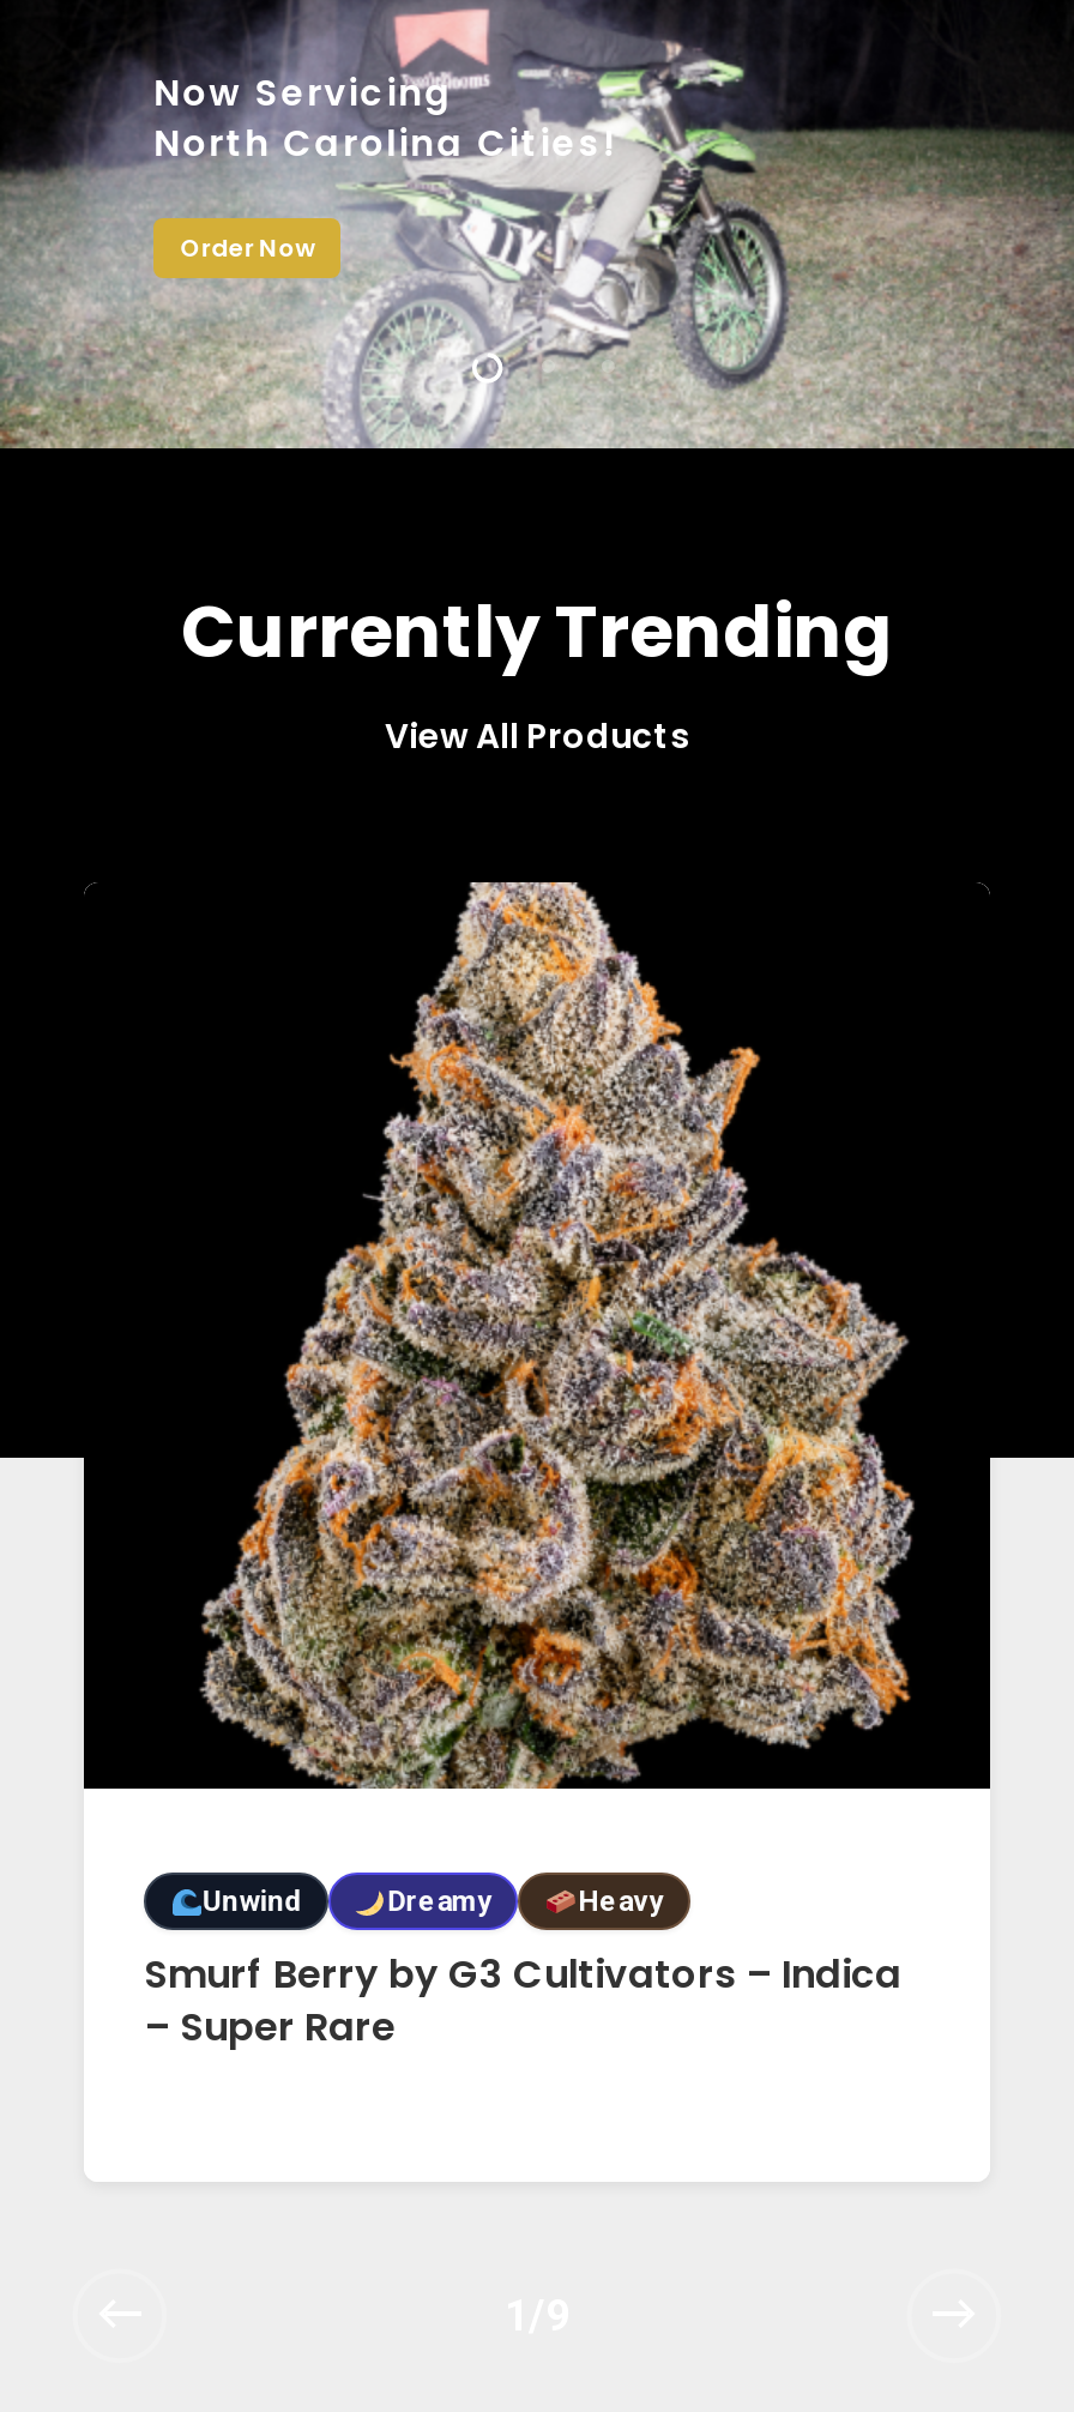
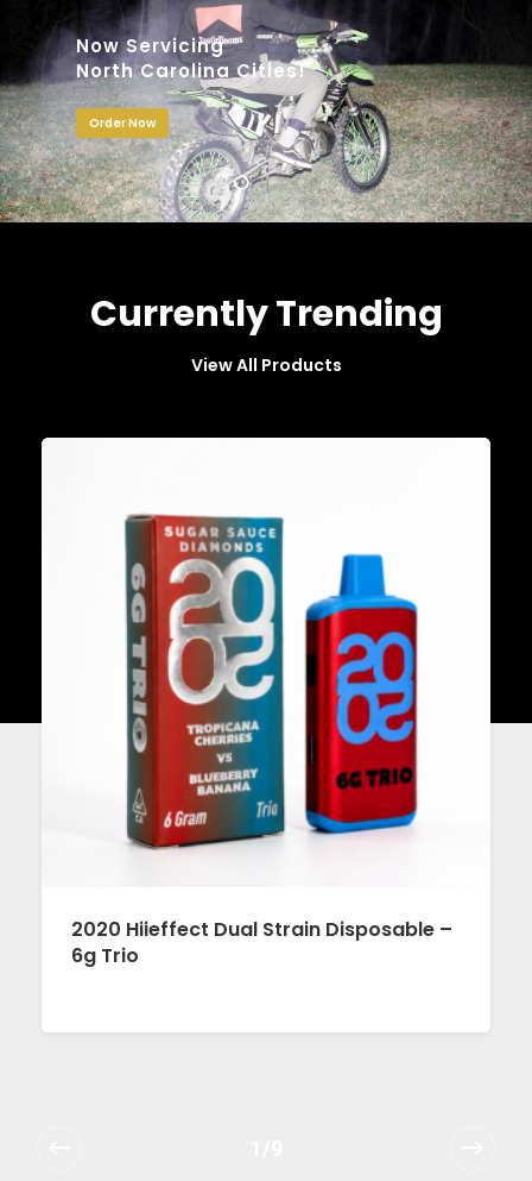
[82,880,992,2055] [image] | Unwind | Dreamy | Heavy | Smurf Berry by G3 Cultivators – Indica | – Super Rare -> [40,436,492,970] [image] | 2020 Hiieffect Dual Strain Disposable – | 6g Trio

